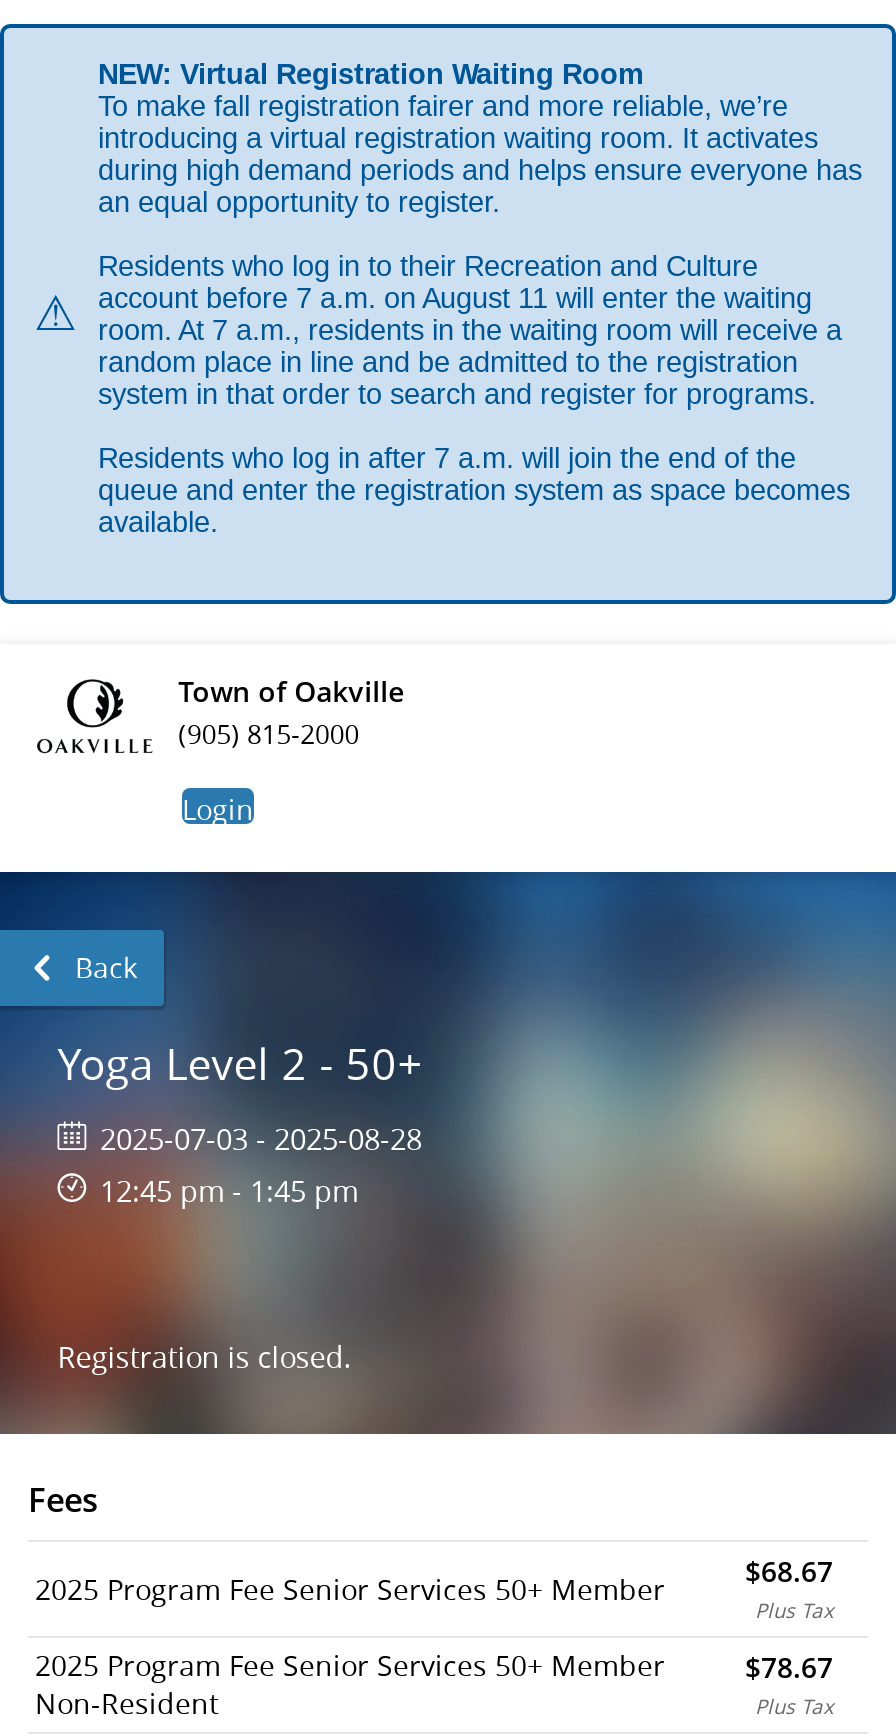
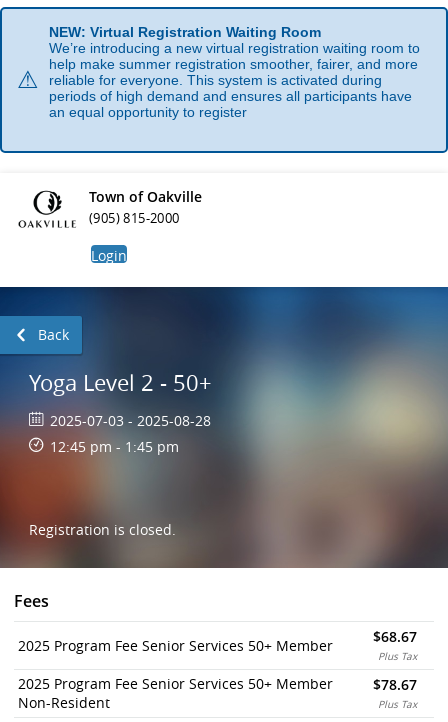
[98,90,862,538] To make fall registration fairer and more reliable, we’re | introducing a virtual registration waiting room. It activates | during high demand periods and helps ensure everyone has | an equal opportunity to register. | Residents who log in to their Recreation and Culture | account before 7 a.m. on August 11 will enter the waiting | room. At 7 a.m., residents in the waiting room will receive a | random place in line and be admitted to the registration | system in that order to search and register for programs. | Residents who log in after 7 a.m. will join the end of the | queue and enter the registration system as space becomes | available. -> [49,40,420,120] We’re introducing a new virtual registration waiting room to | help make summer registration smoother, fairer, and more | reliable for everyone. This system is activated during | periods of high demand and ensures all participants have | an equal opportunity to register

